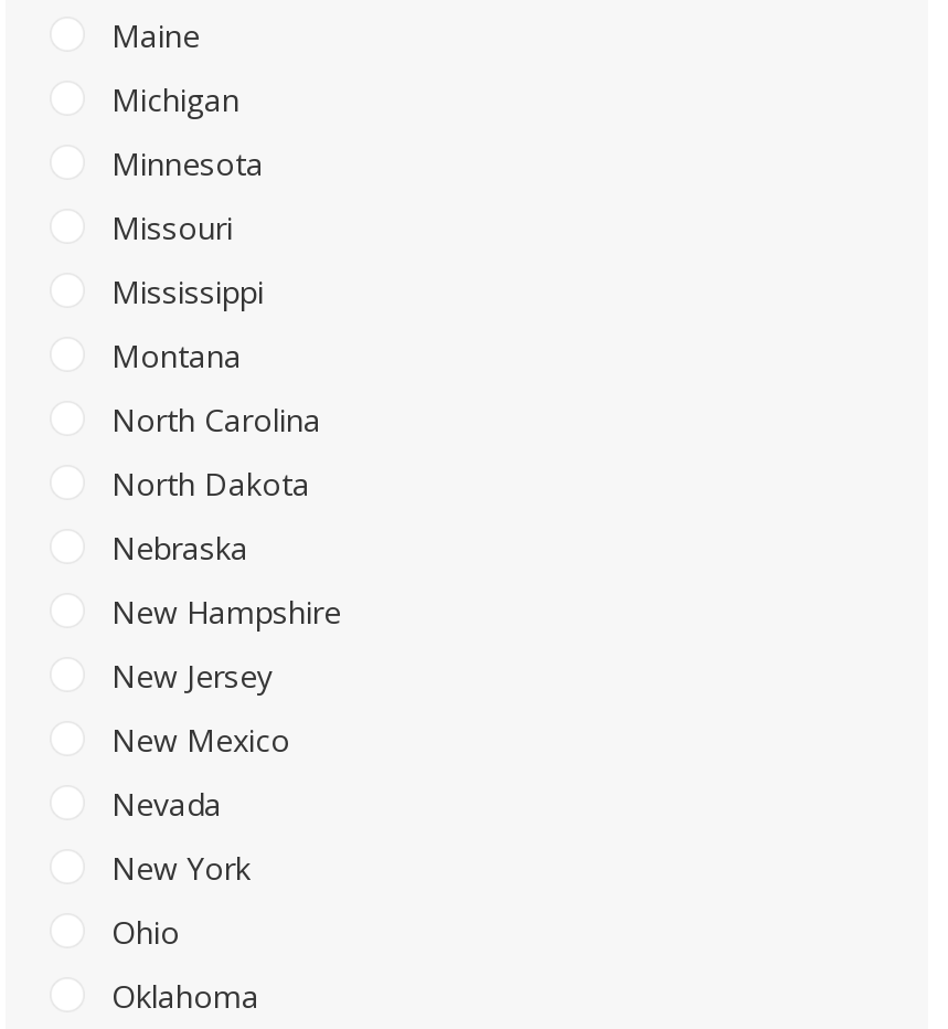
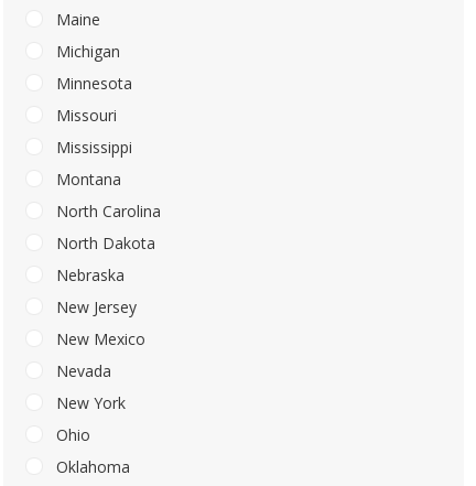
[103,591,341,633] New Hampshire -> none

